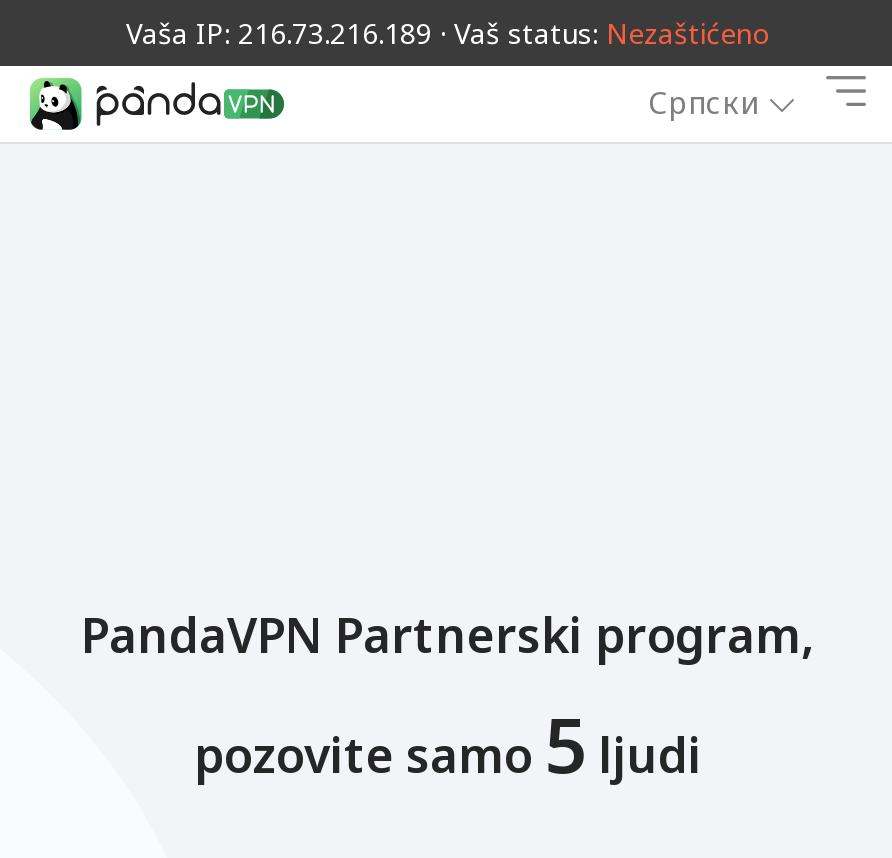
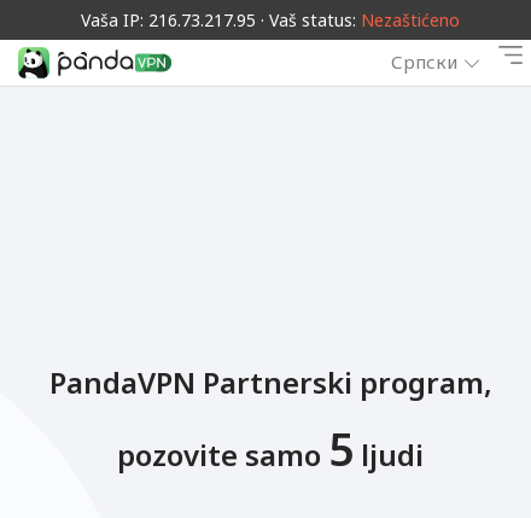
[126,14,770,52] Vaša IP: 216.73.216.189 · Vaš status: Nezaštićeno -> [81,8,460,31] Vaša IP: 216.73.217.95 · Vaš status: Nezaštićeno

